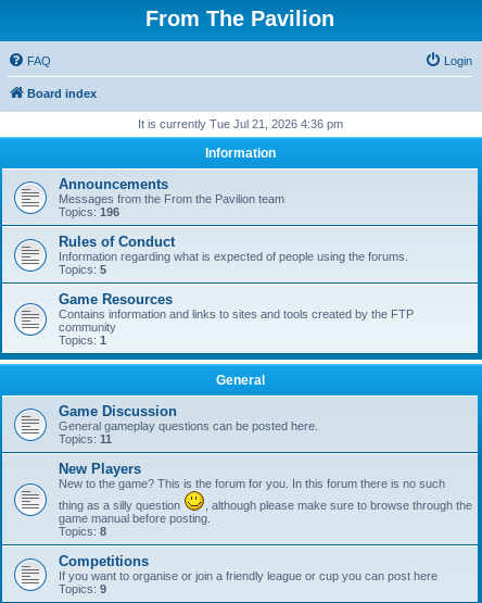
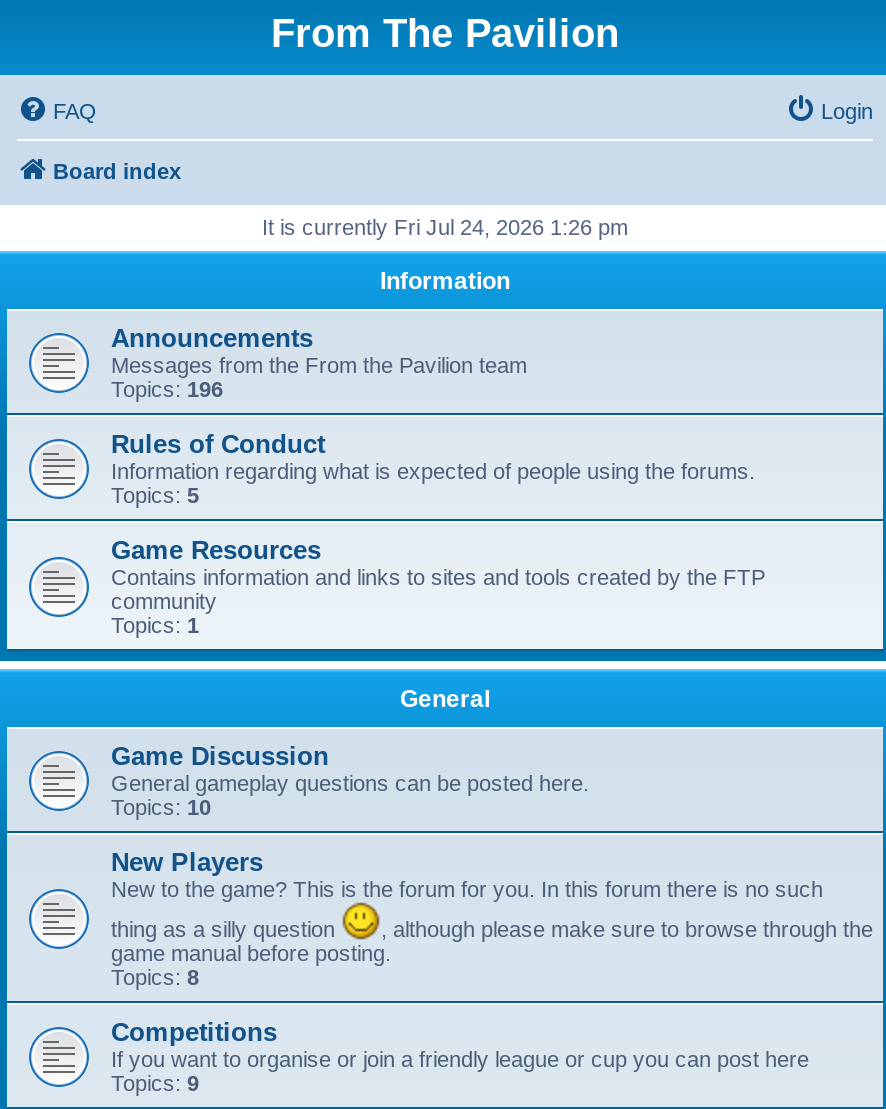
[137,117,343,130] It is currently Tue Jul 21, 2026 4:36 pm -> [262,215,628,239] It is currently Fri Jul 24, 2026 1:26 pm
[59,432,112,445] Topics: 11 -> [111,795,211,819] Topics: 10

